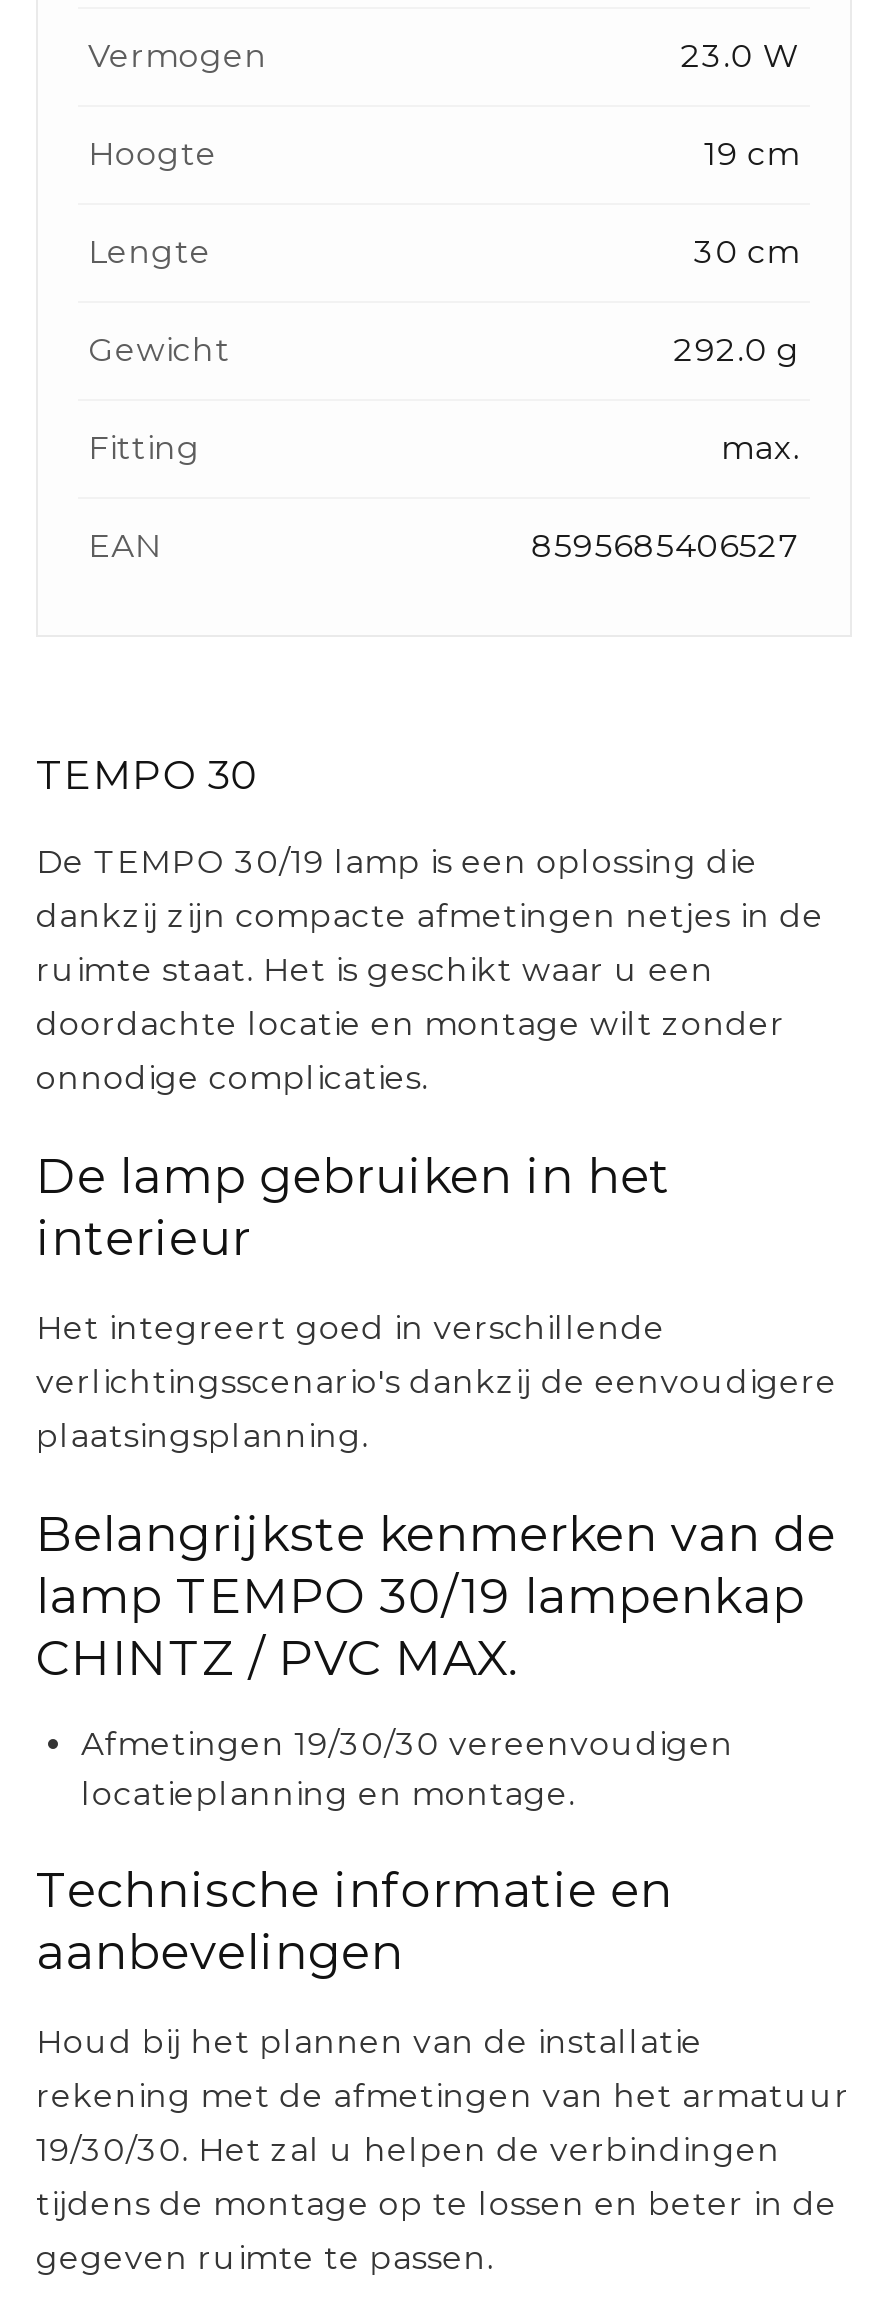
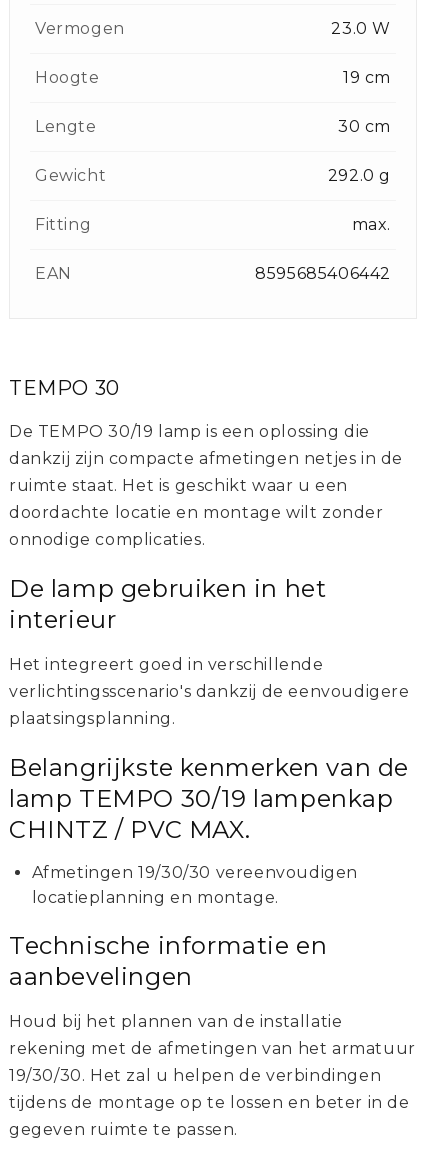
[530,527,800,565] 8595685406527 -> [255,264,391,283] 8595685406442

